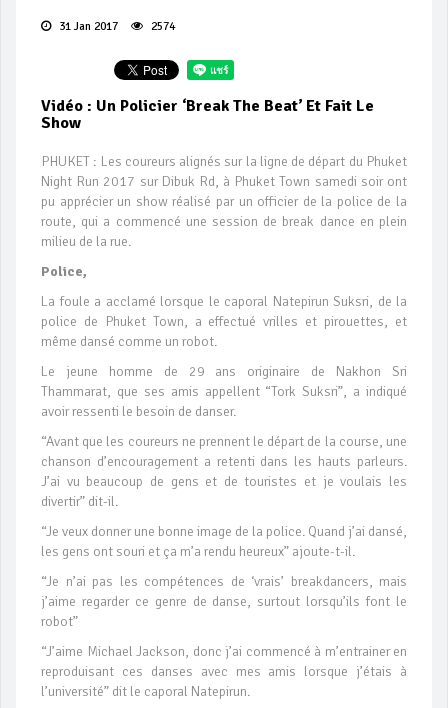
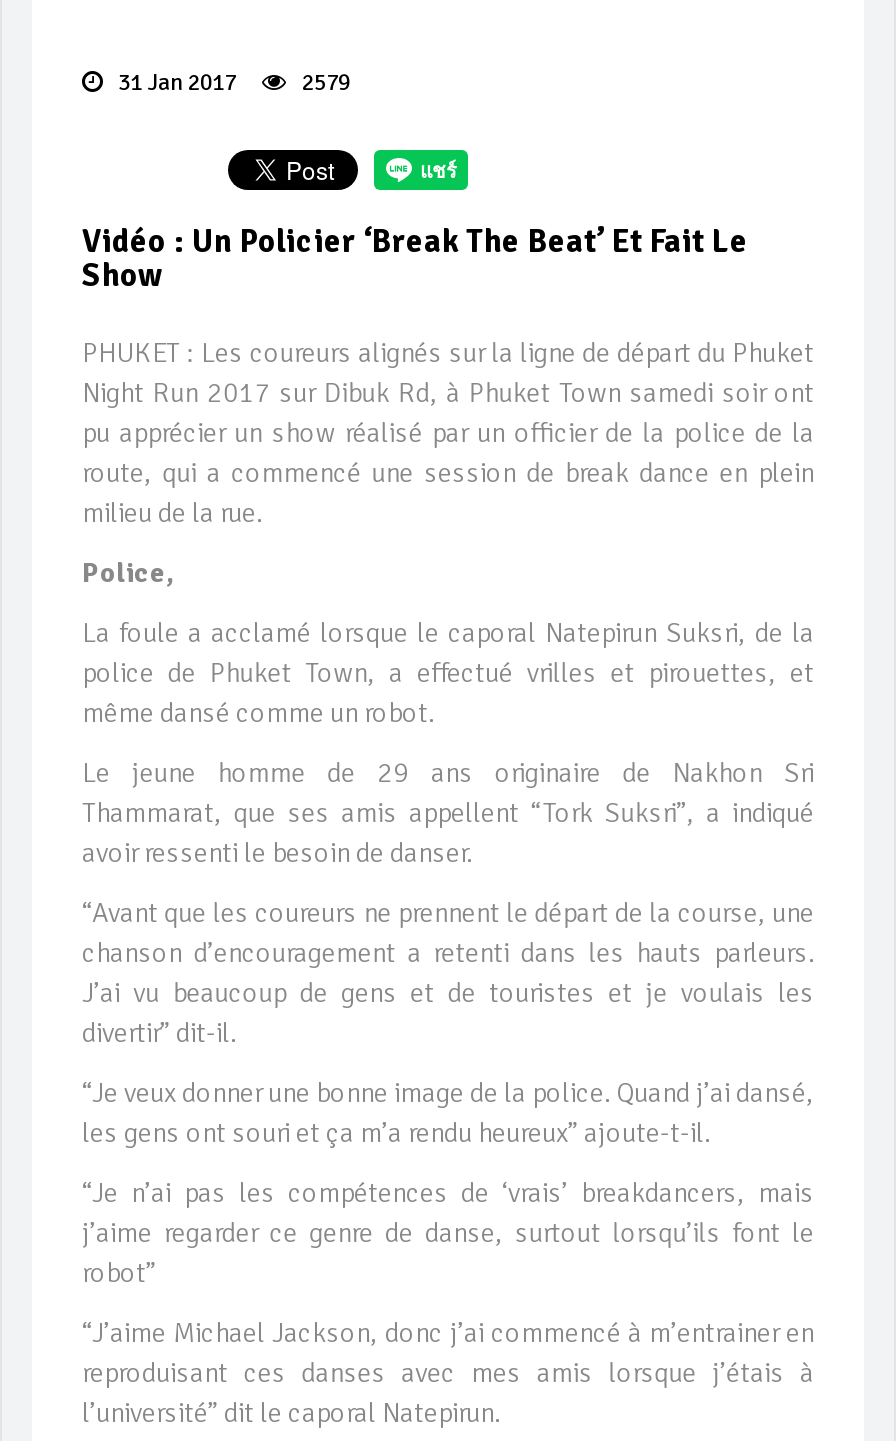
[56,19,175,34] 31 Jan 2017 2574 -> [112,69,350,99] 31 Jan 2017 2579

